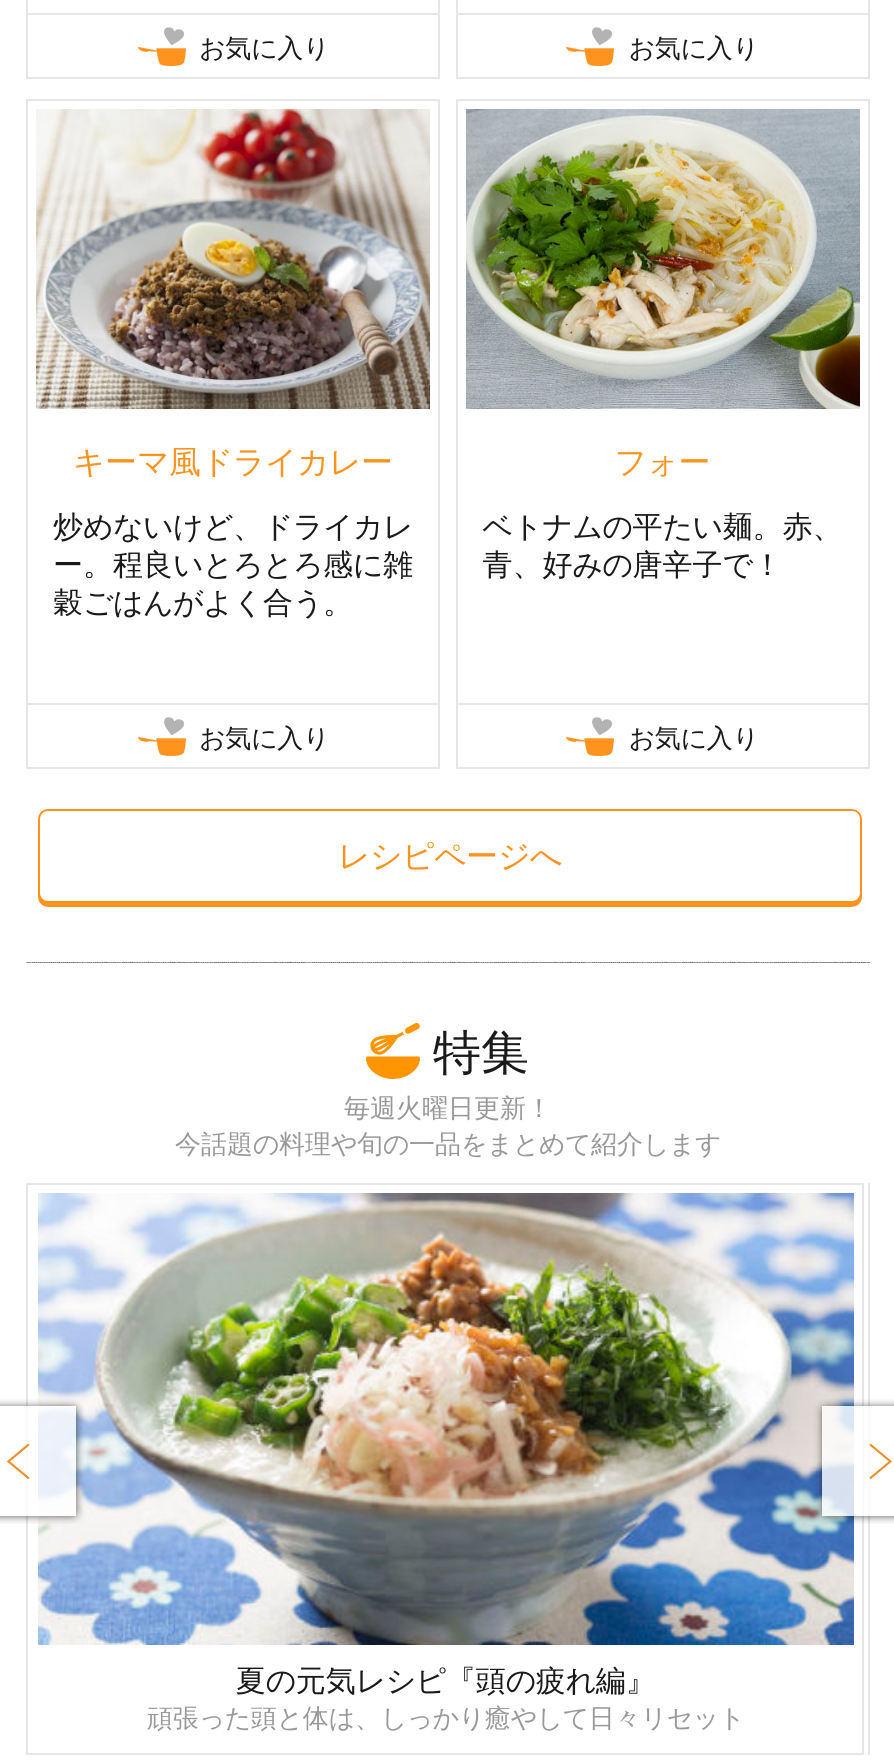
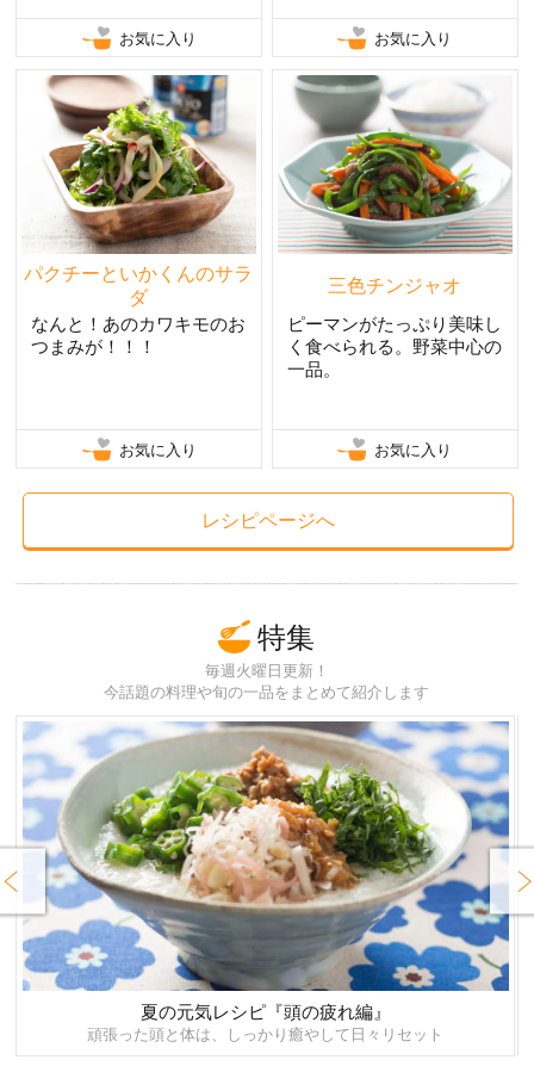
[36,109,432,619] [image] | キーマ風ドライカレー | 炒めないけど、ドライカレ | ー。程良いとろとろ感に雑 | 穀ごはんがよく合う。 -> [23,74,256,356] [image] | パクチーといかくんのサラ | ダ | なんと！あのカワキモのお | つまみが！！！
[466,107,862,479] [image] | フォー -> [279,75,513,295] [image] | 三色チンジャオ
[482,509,842,581] ベトナムの平たい麺。赤、 | 青、好みの唐辛子で！ -> [288,313,502,379] ピーマンがたっぷり美味し | く食べられる。野菜中心の | 一品。

